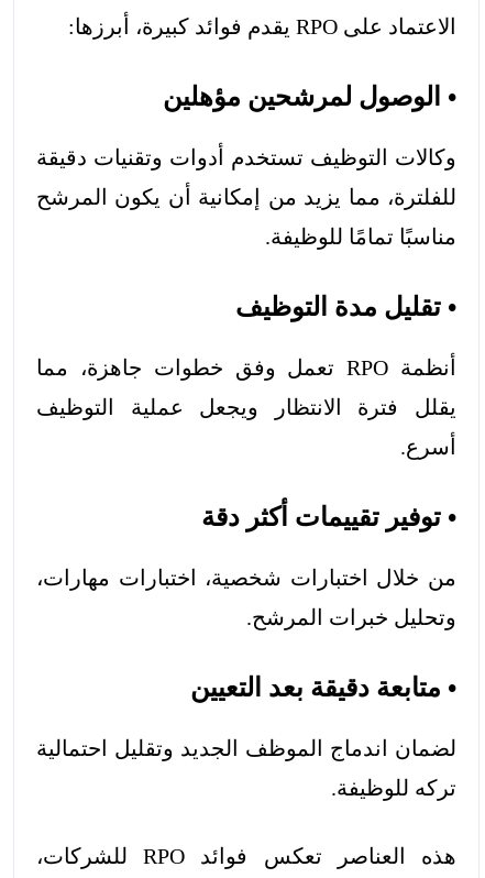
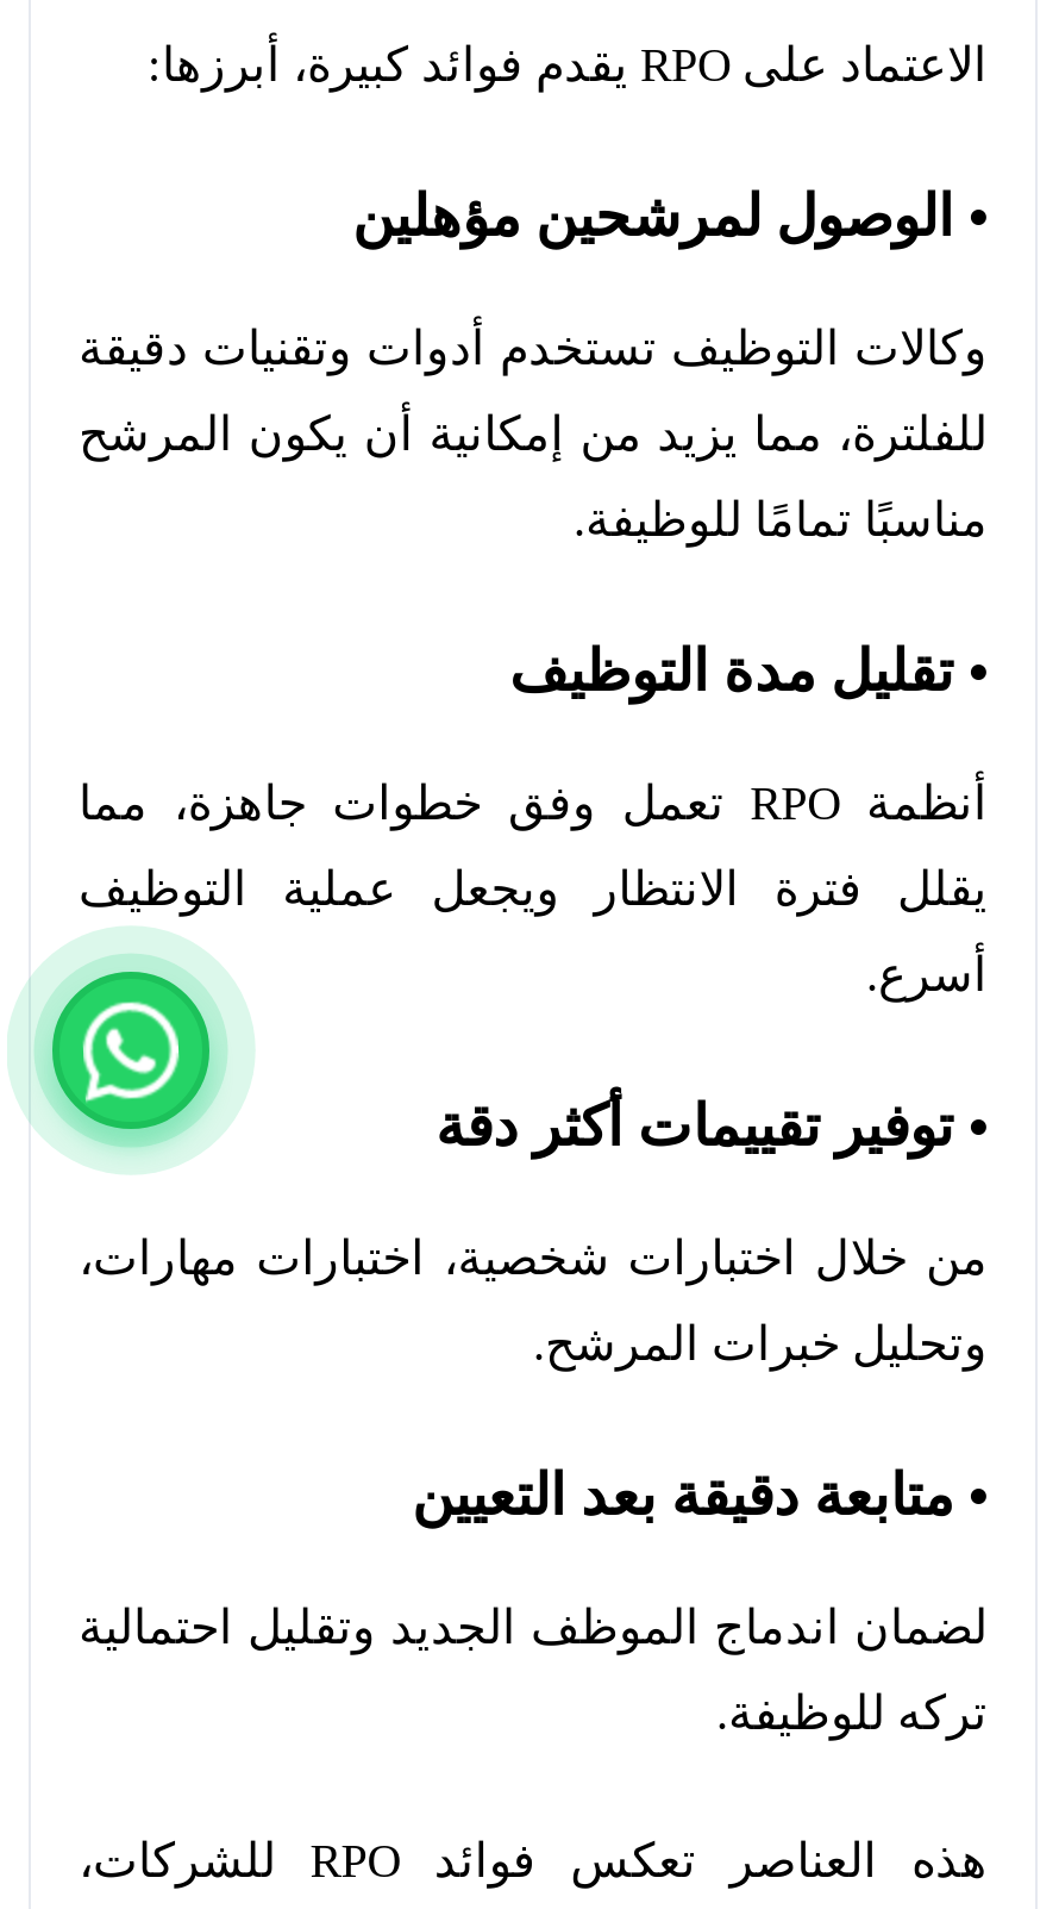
none -> [10,927,255,1174] [image]

